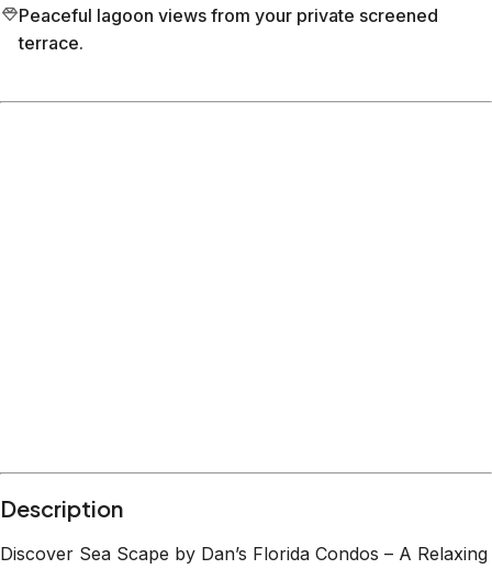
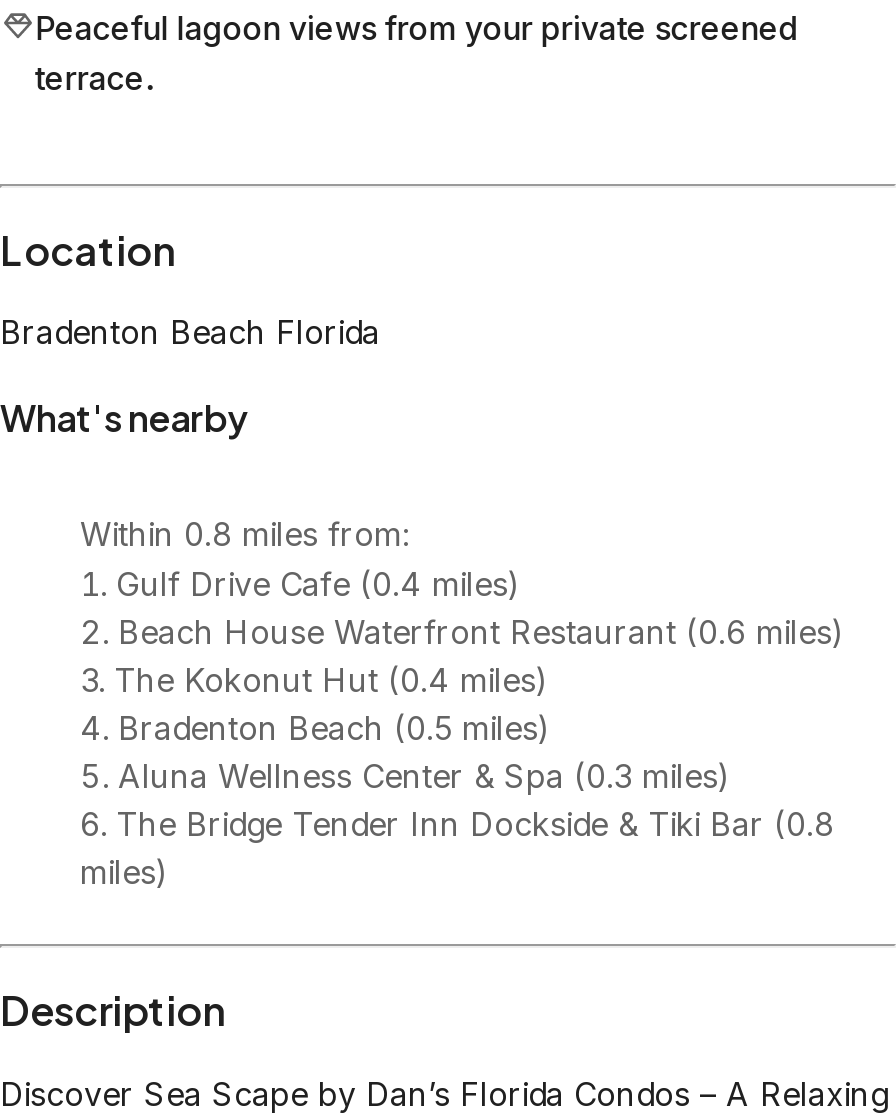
none -> [0,224,844,893] Location | Bradenton Beach Florida | What's nearby | Within 0.8 miles from: | Gulf Drive Cafe (0.4 miles) | Beach House Waterfront Restaurant (0.6 miles) | The Kokonut Hut (0.4 miles) | Bradenton Beach (0.5 miles) | Aluna Wellness Center & Spa (0.3 miles) | The Bridge Tender Inn Dockside & Tiki Bar (0.8 | miles)

